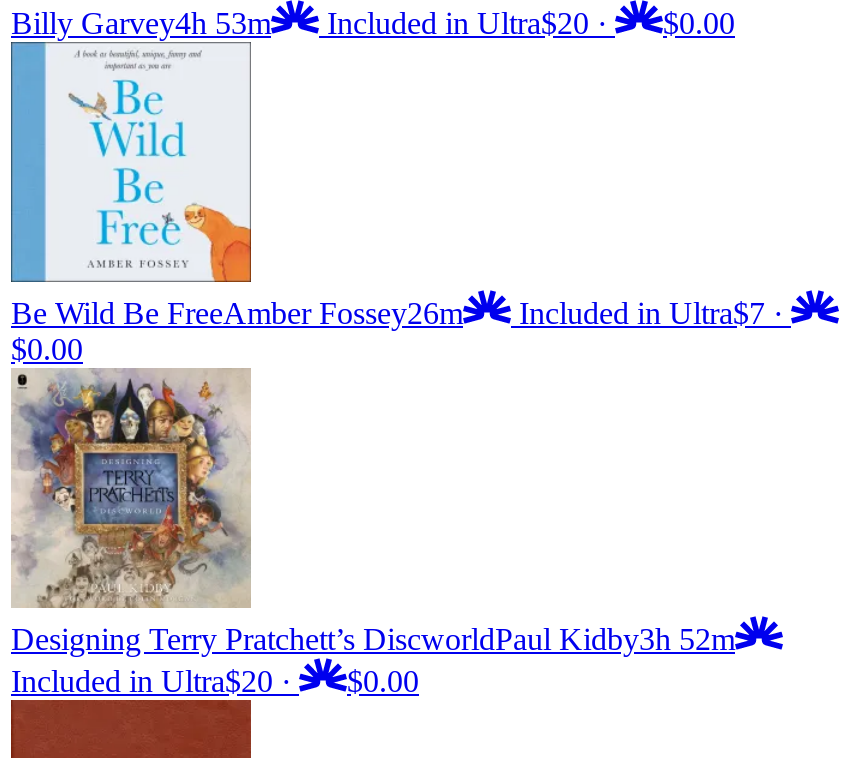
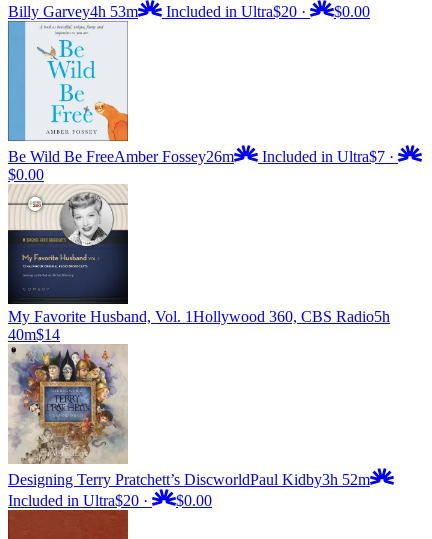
none -> [7,186,390,343] [image] | My Favorite Husband, Vol. 1 Hollywood 360, CBS Radio5h | 40m$14

